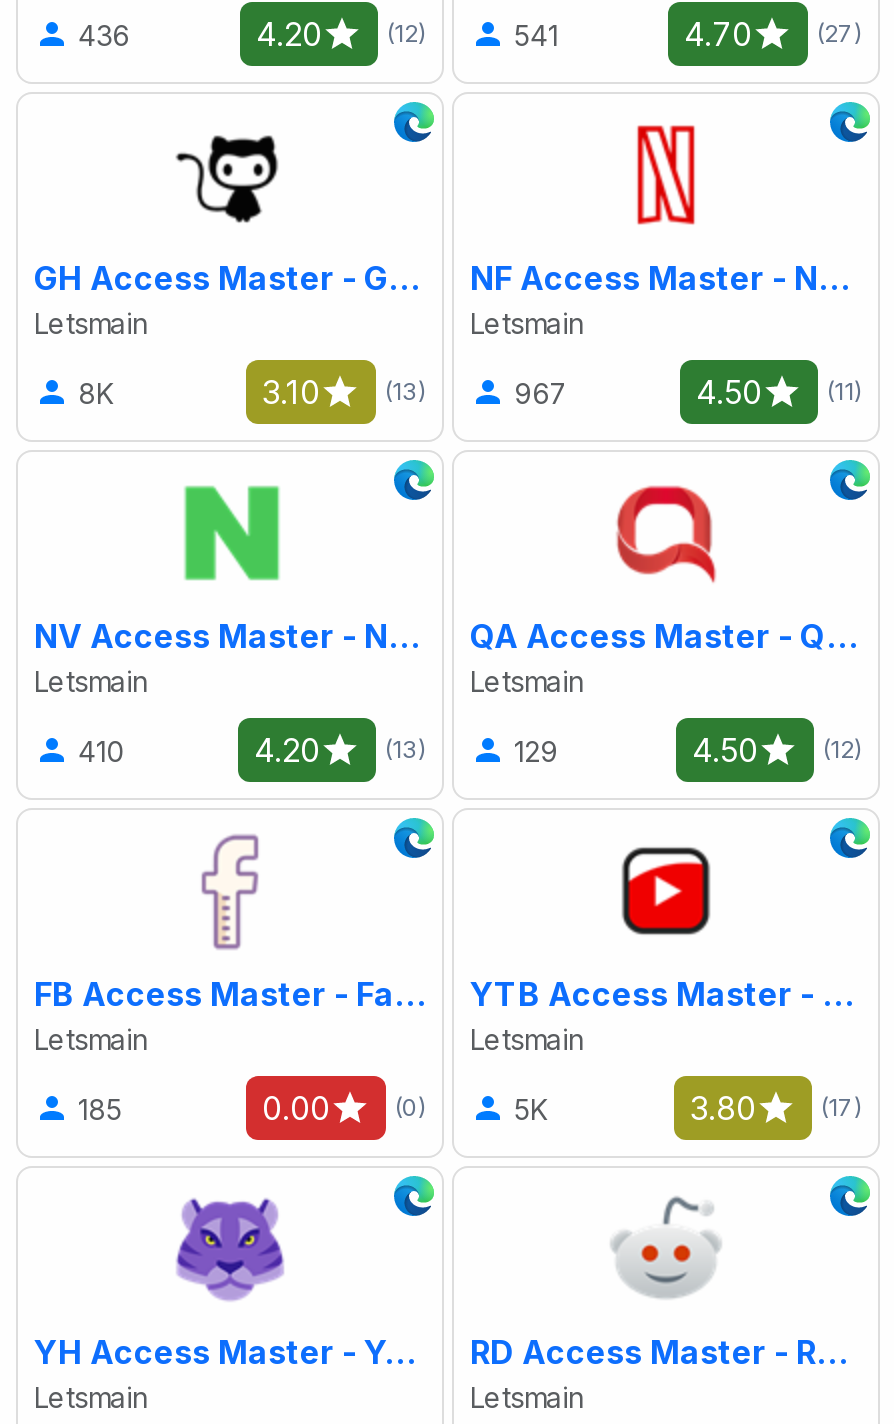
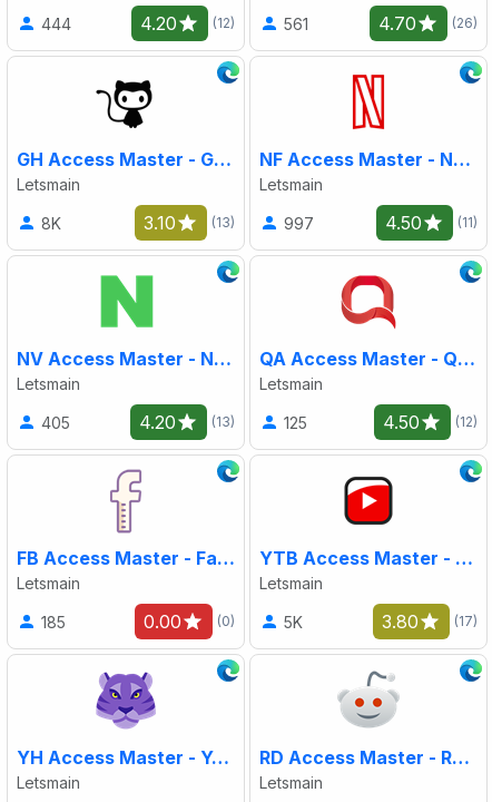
[78,18,130,52] 436 -> [41,14,71,33] 444
[514,18,558,52] 541 -> [284,14,308,33] 561
[816,19,862,49] (27) -> [452,15,478,32] (26)
[514,376,568,410] 967 -> [284,214,314,233] 997
[78,734,124,768] 410 -> [41,413,70,432] 405
[514,734,558,768] 129 -> [284,413,307,432] 125

